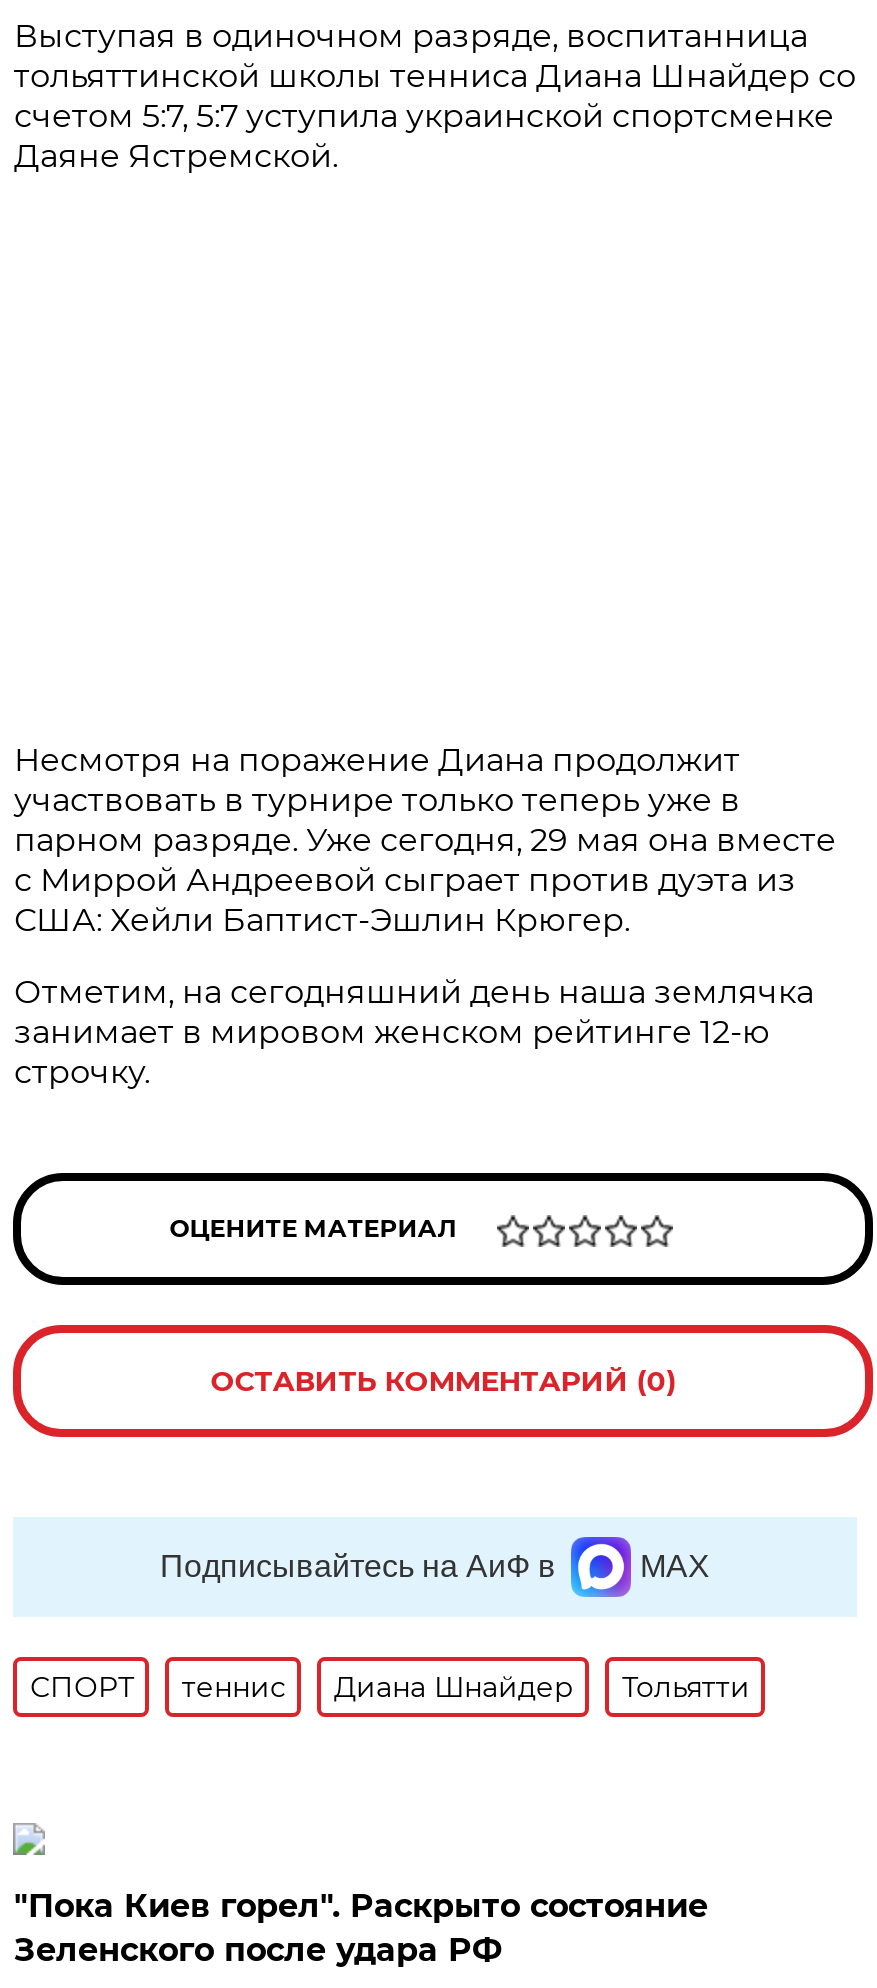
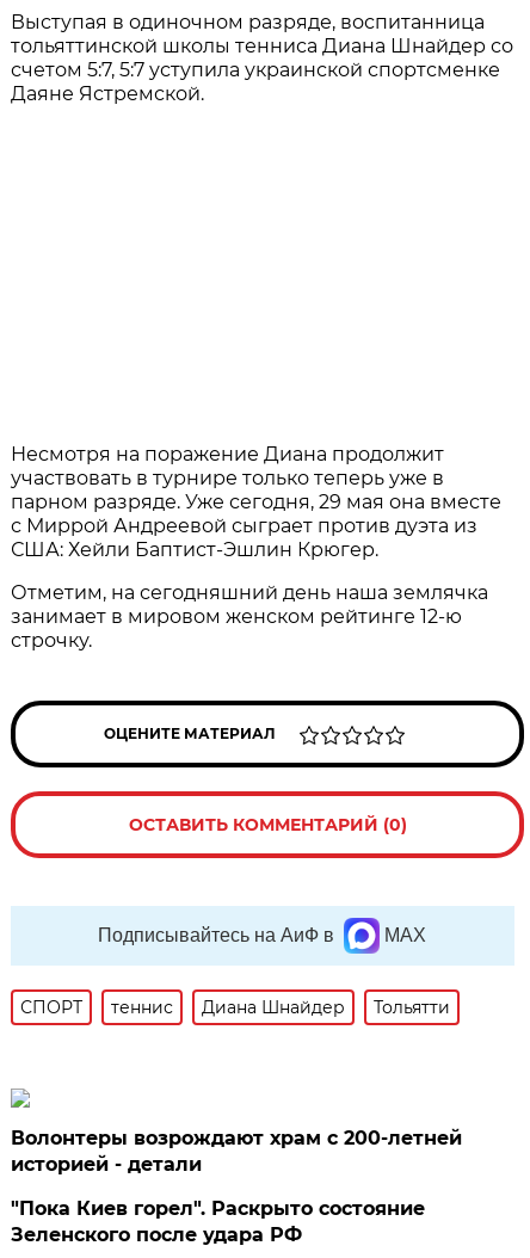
none -> [11,1127,462,1176] Волонтеры возрождают храм с 200-летней | историей - детали

